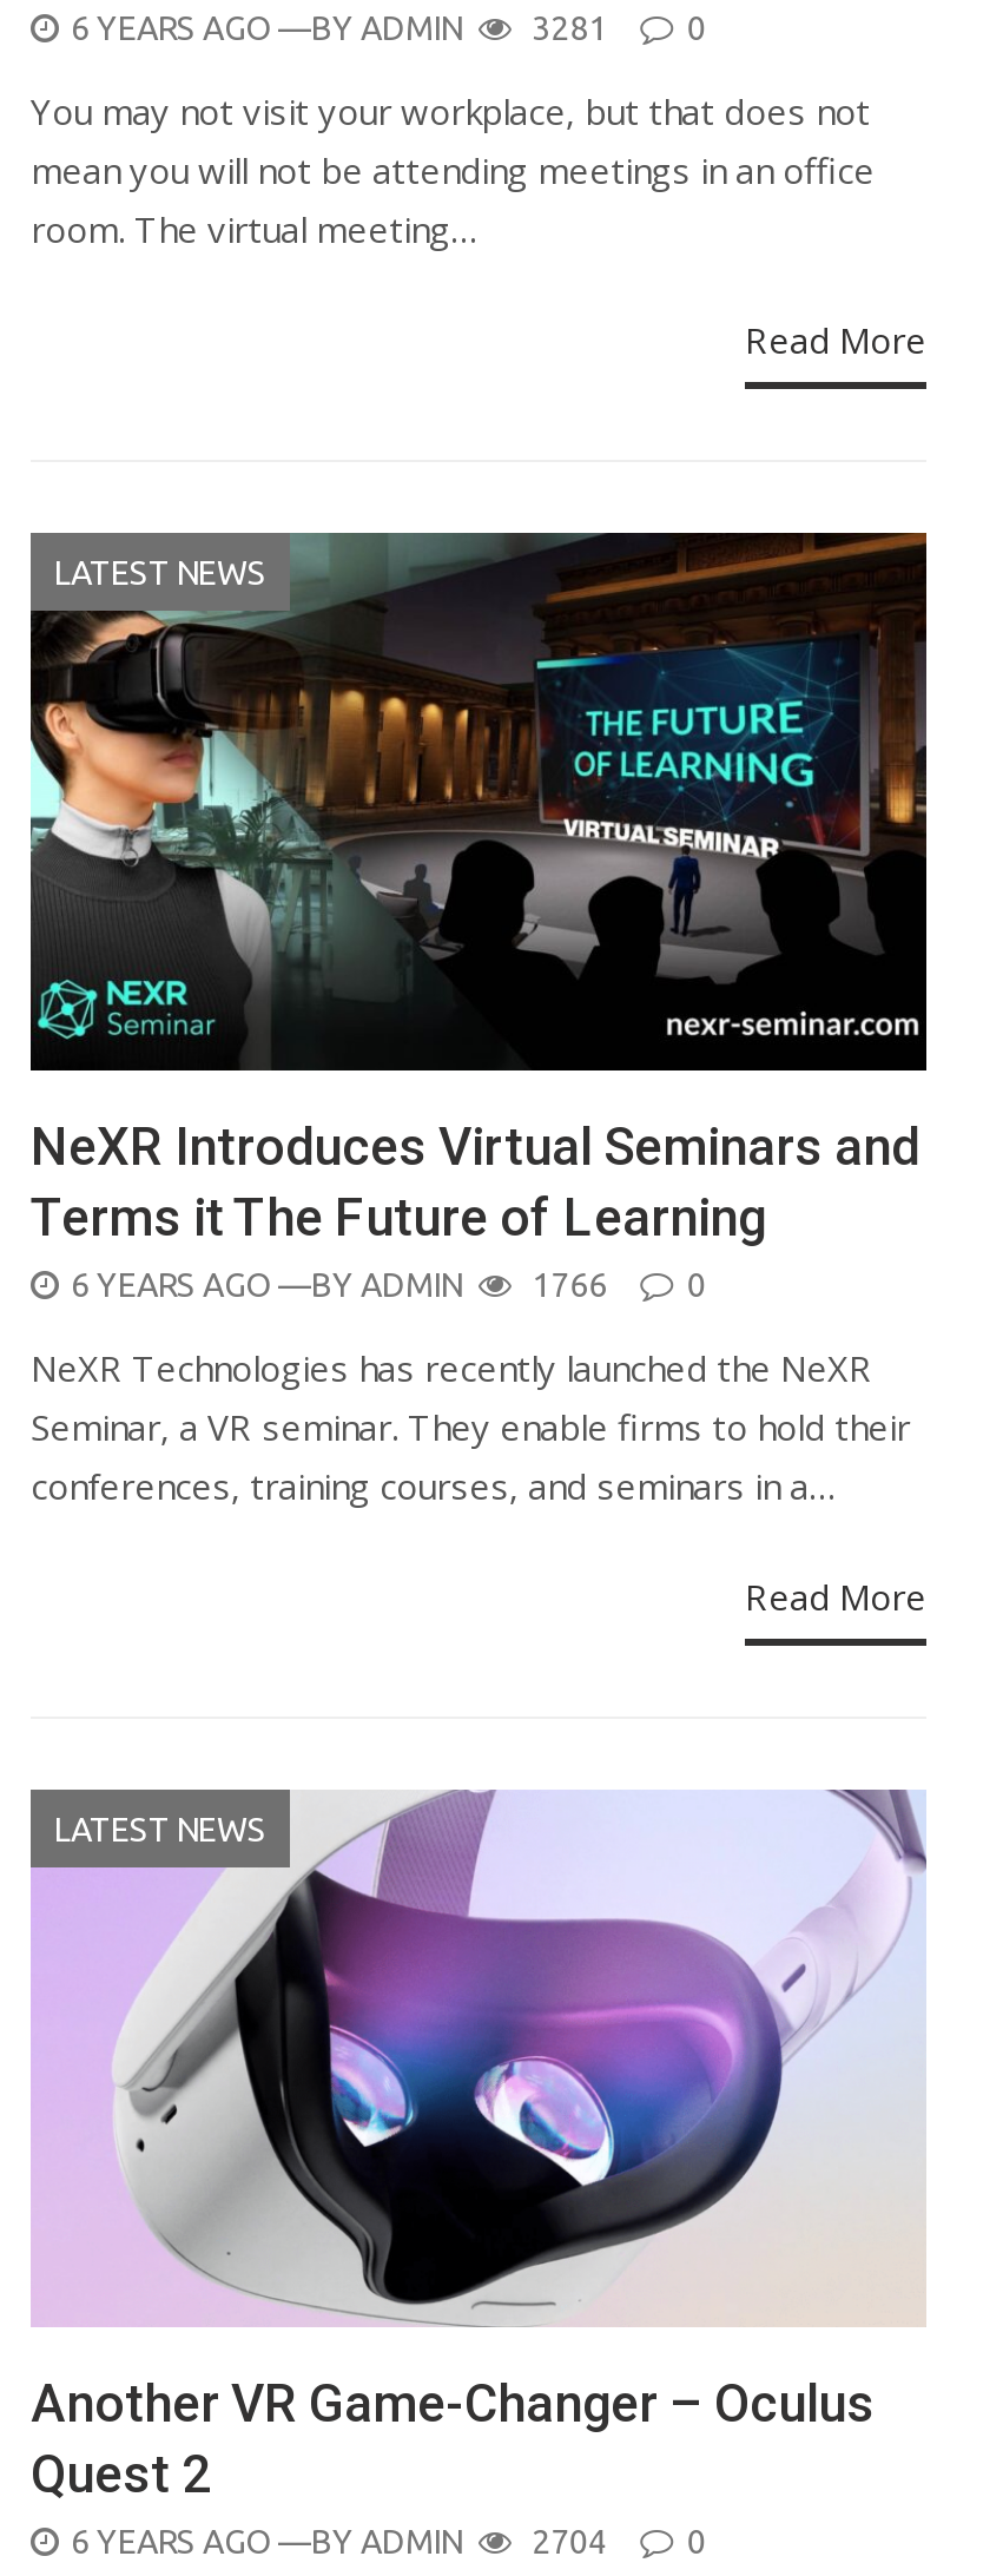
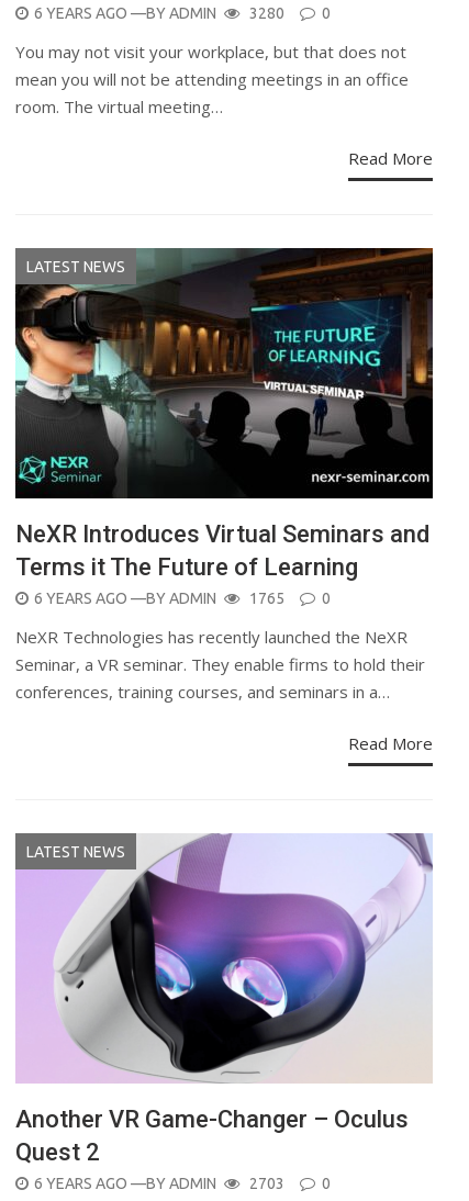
[525,10,607,48] 3281 -> [246,5,284,22] 3280
[525,1267,607,1305] 1766 -> [246,590,284,608] 1765
[525,2524,607,2562] 2704 -> [246,1175,284,1193] 2703

